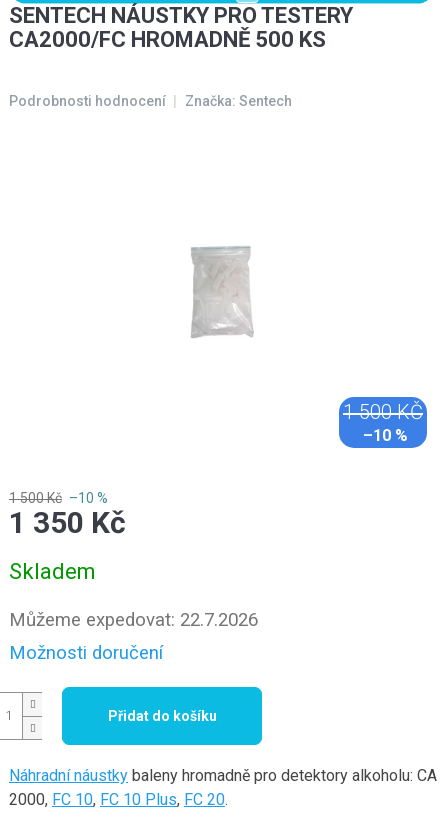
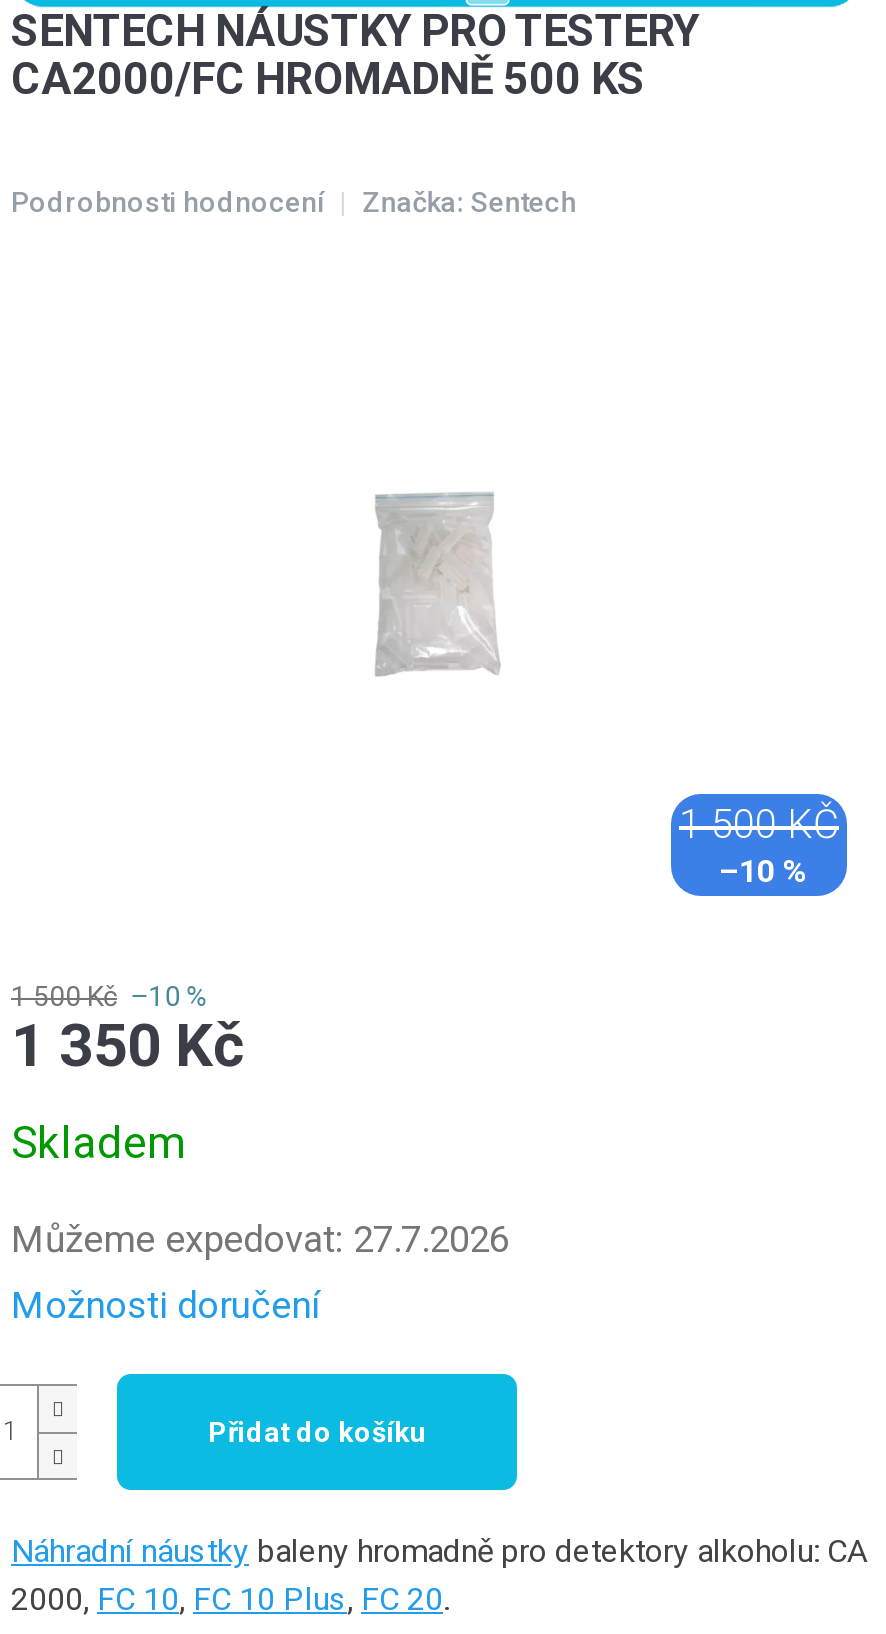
[9,609,258,631] Můžeme expedovat: 22.7.2026 -> [11,1217,509,1261] Můžeme expedovat: 27.7.2026

